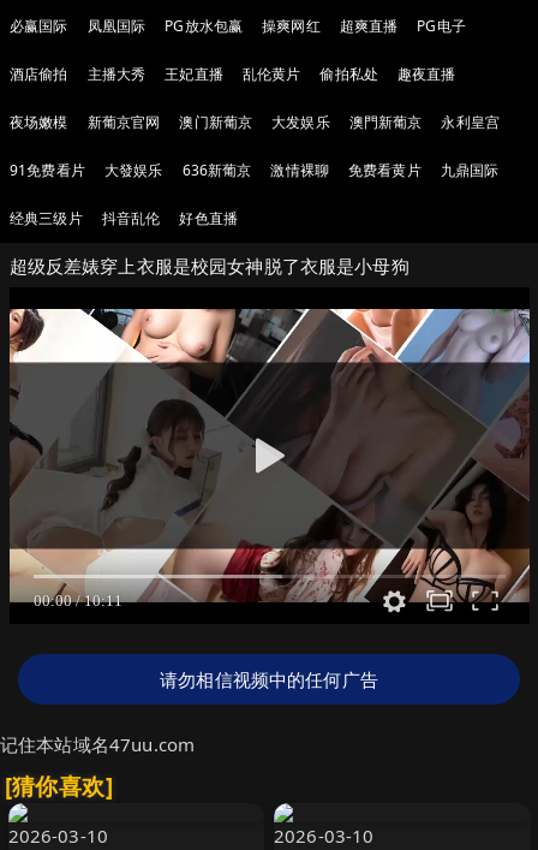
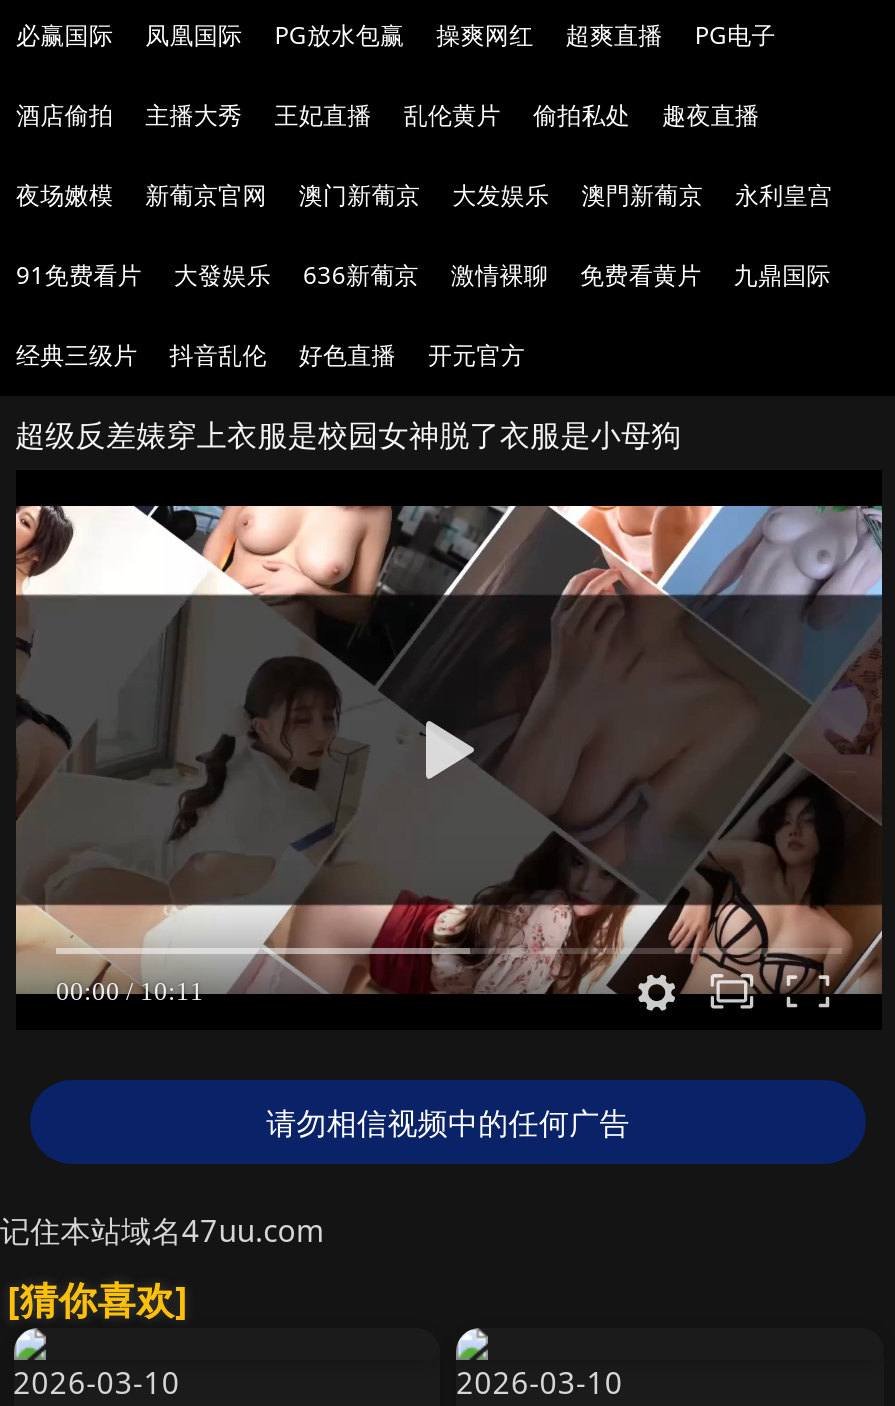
none -> [428,338,525,372] 开元官方

